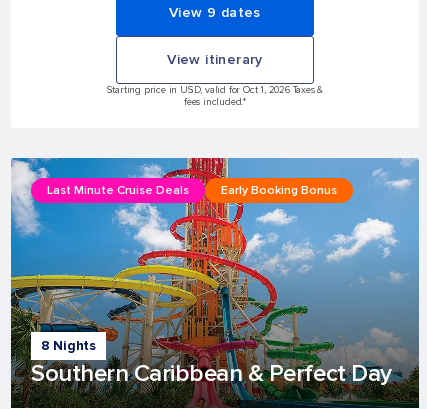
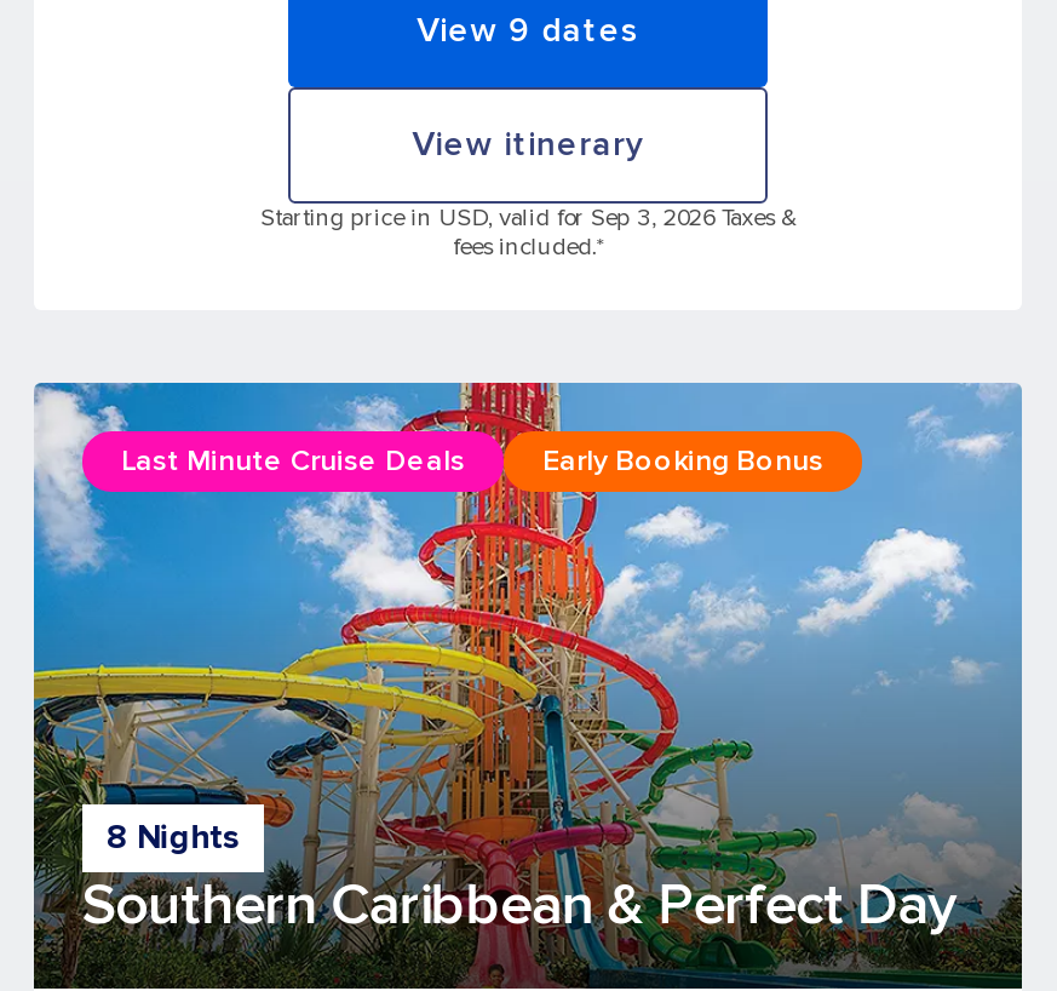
[107,84,323,96] Starting price in USD, valid for Oct 1, 2026 Taxes & -> [261,203,795,232] Starting price in USD, valid for Sep 3, 2026 Taxes &

